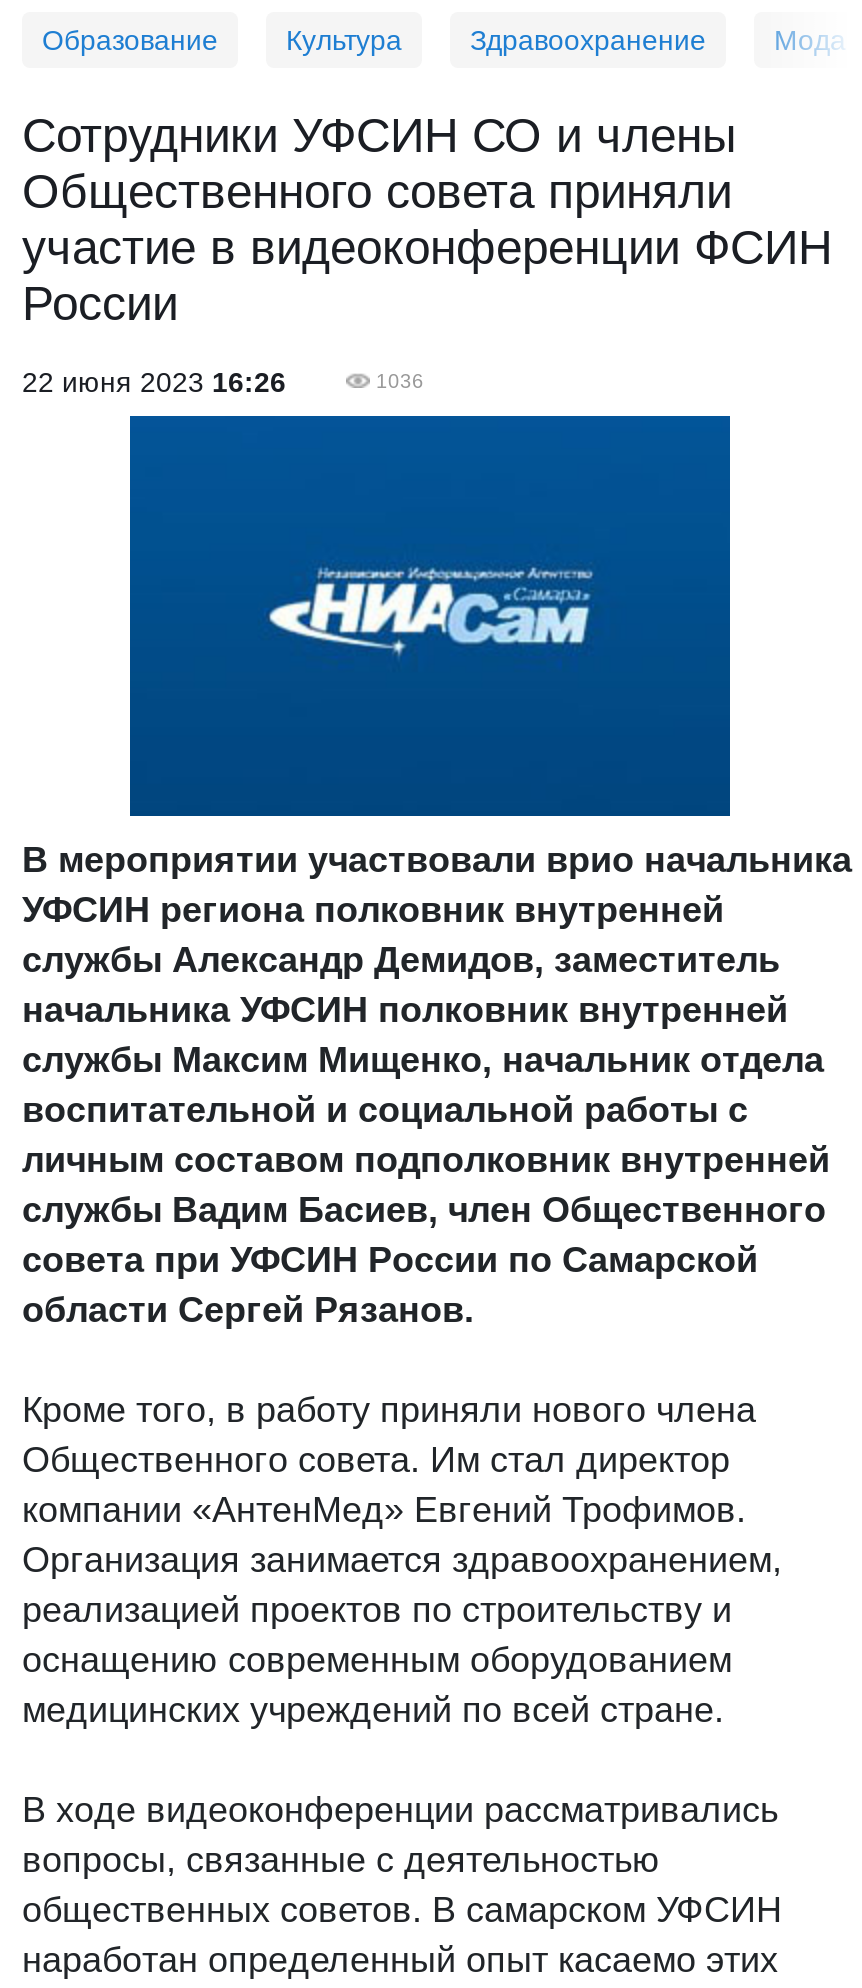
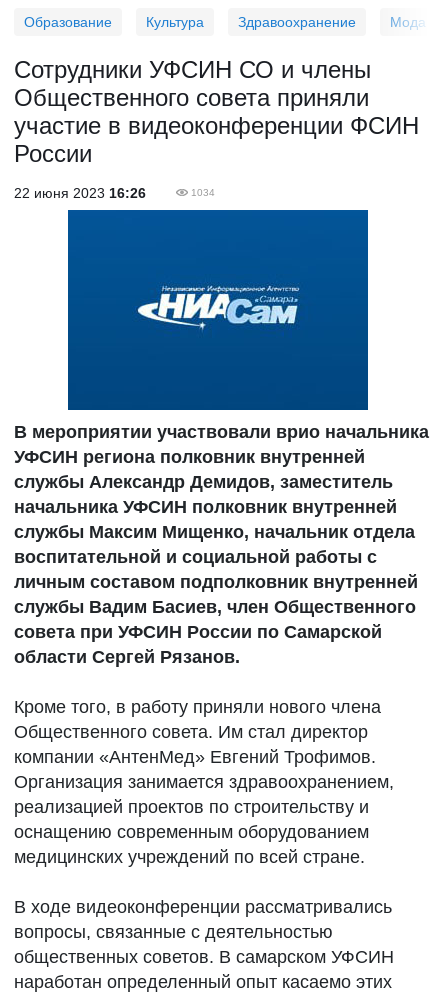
[376,370,424,392] 1036 -> [191,187,215,198] 1034

